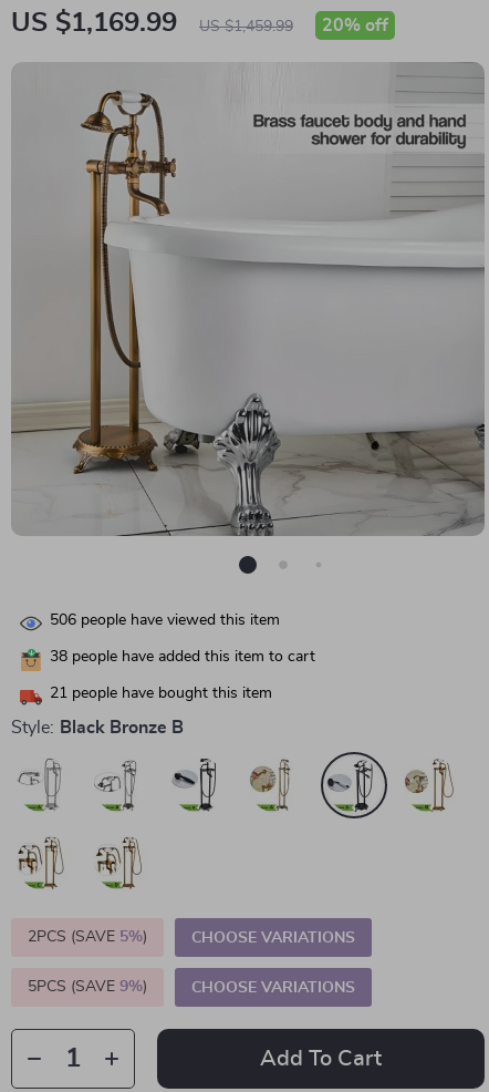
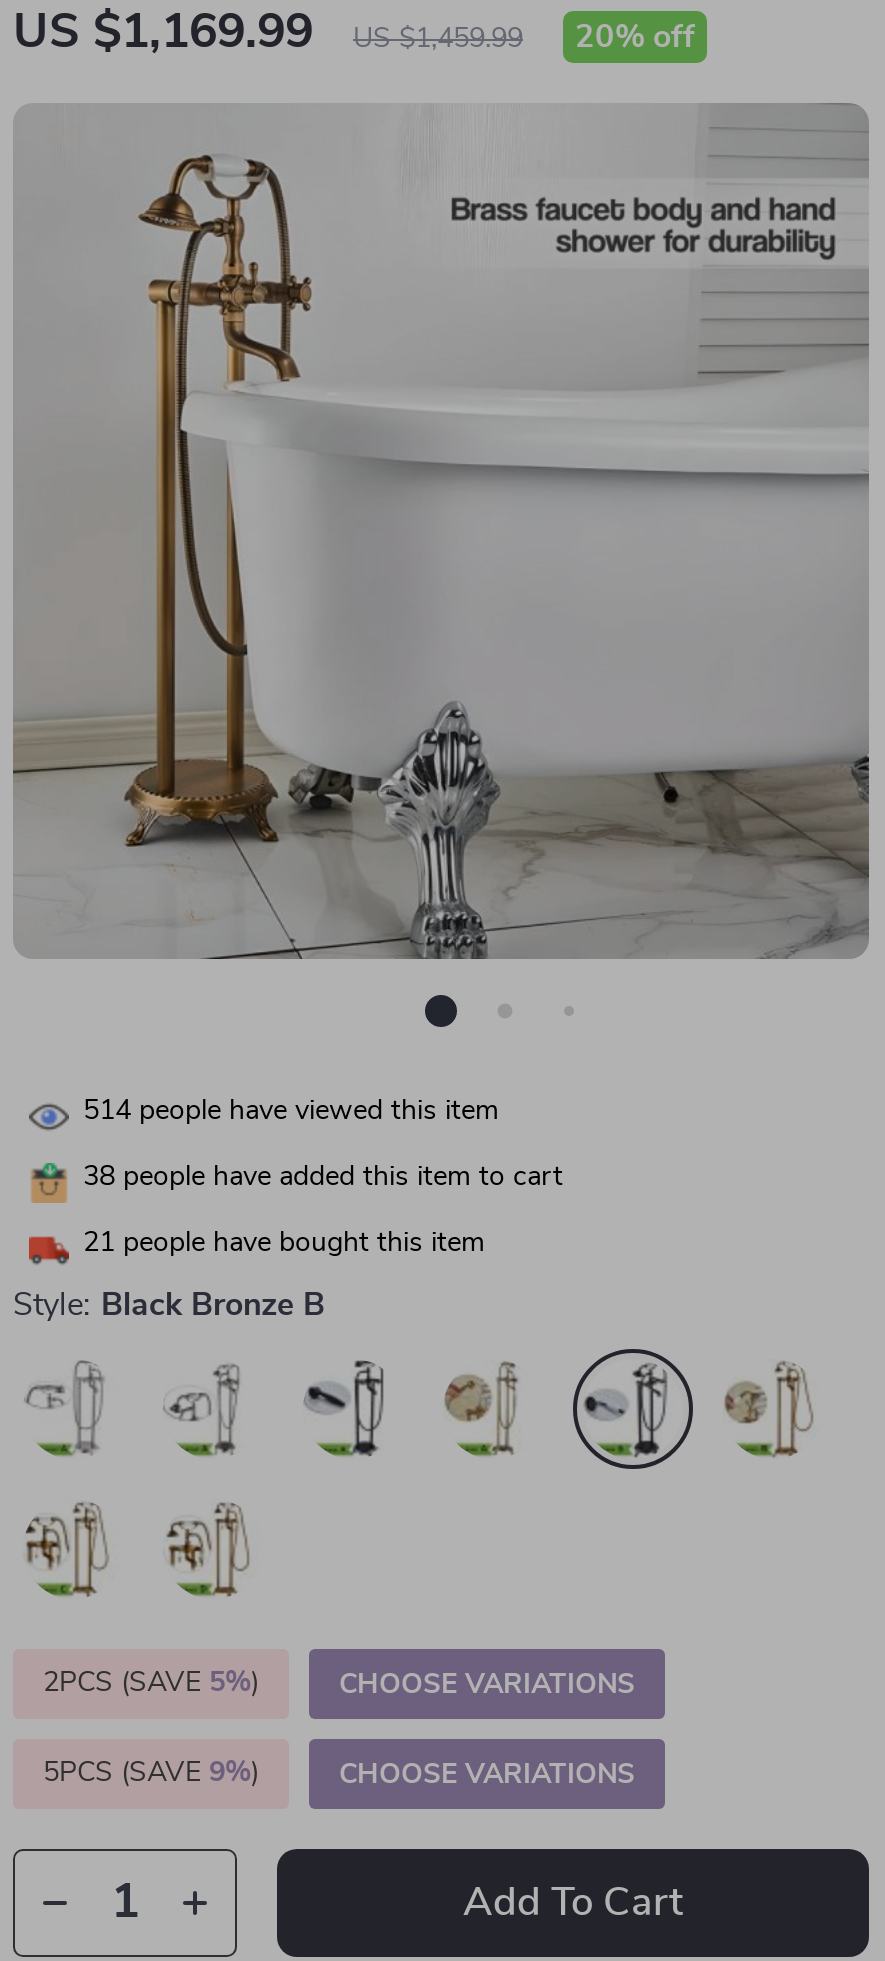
[50,613,280,628] 506 people have viewed this item -> [83,1097,499,1125] 514 people have viewed this item

